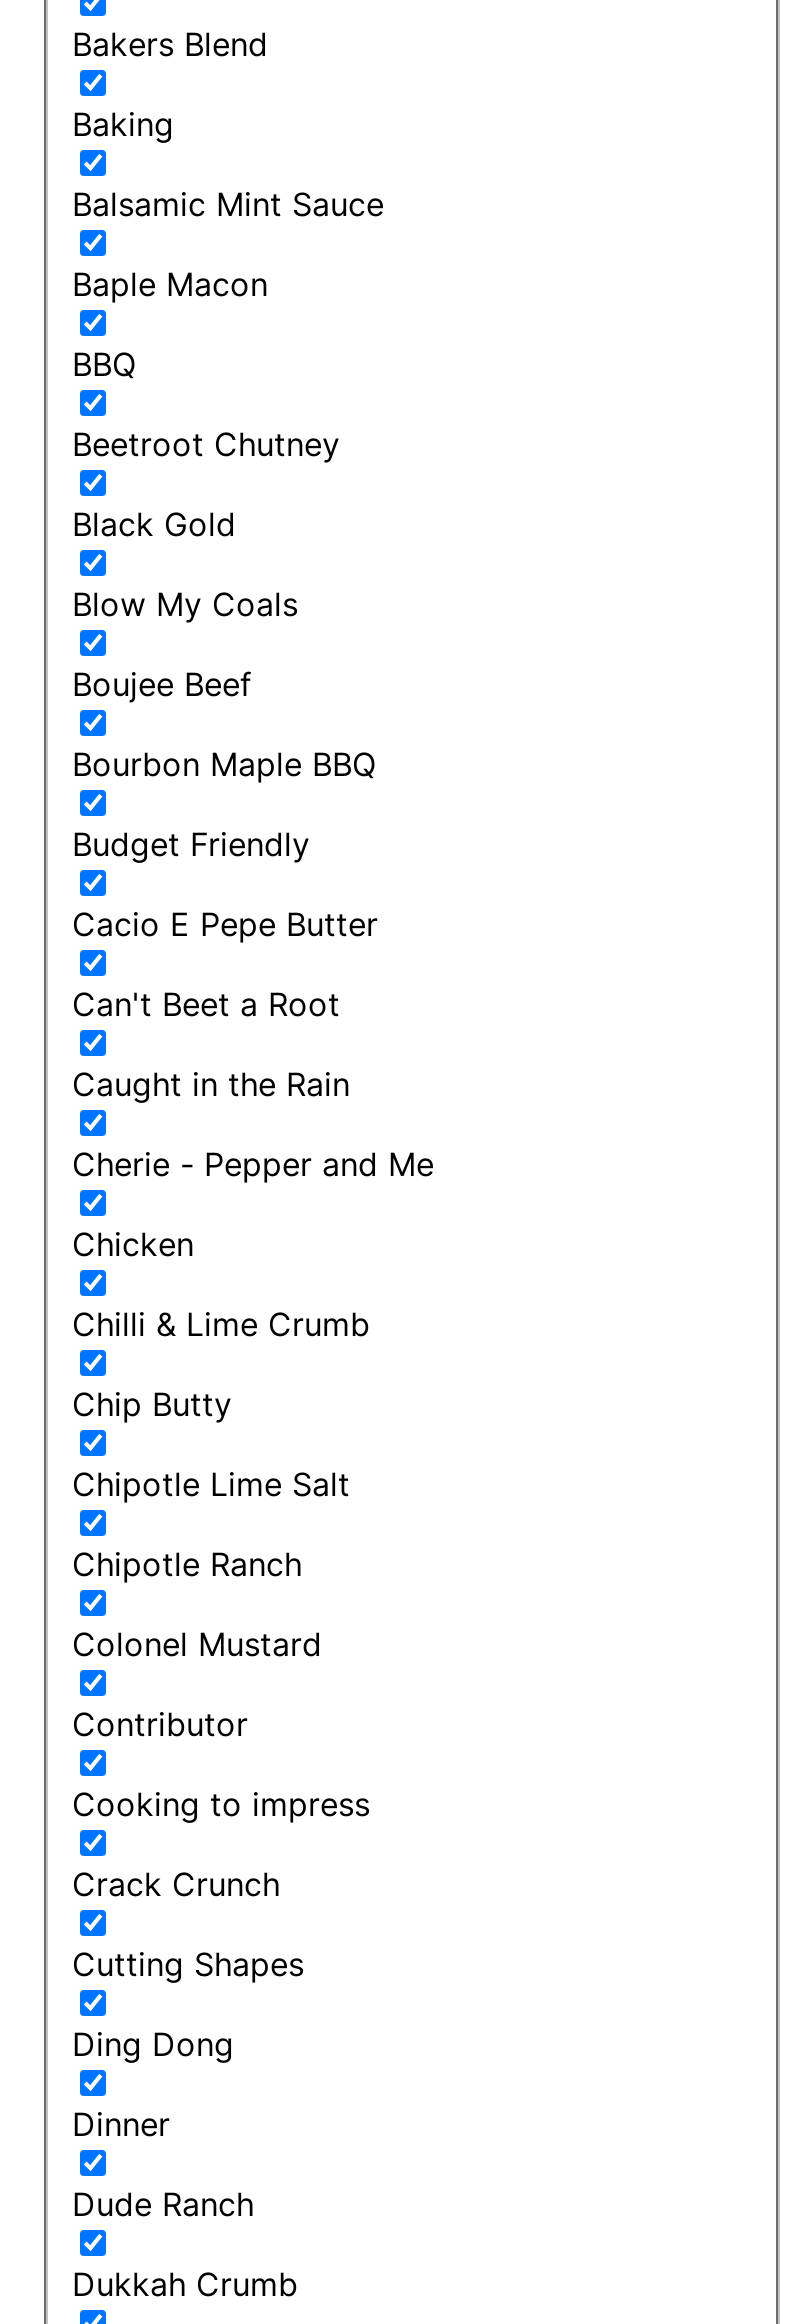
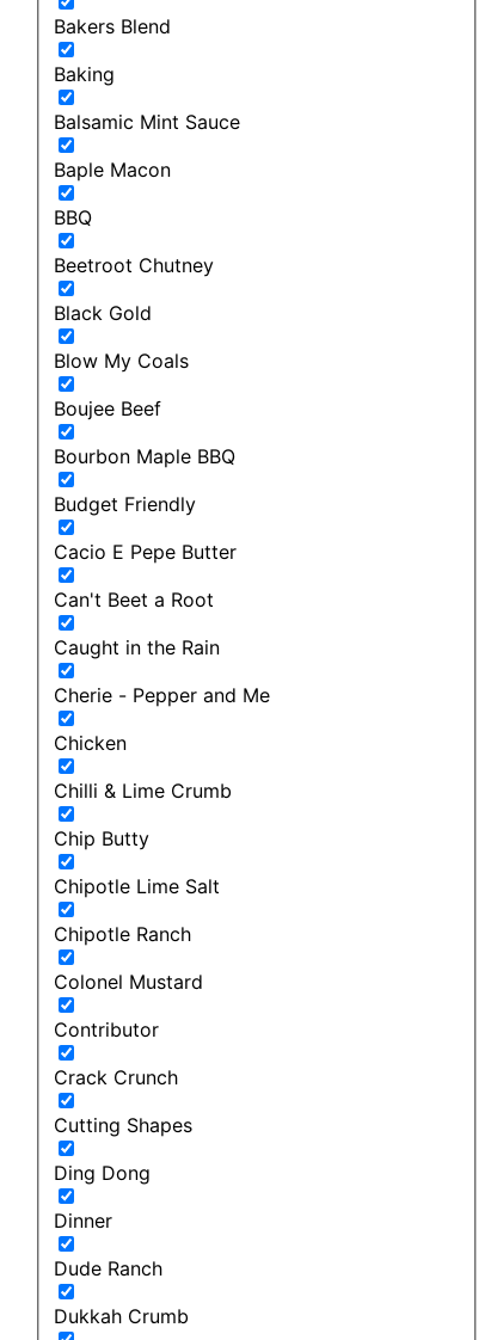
[72,1784,370,1824] Cooking to impress -> none

